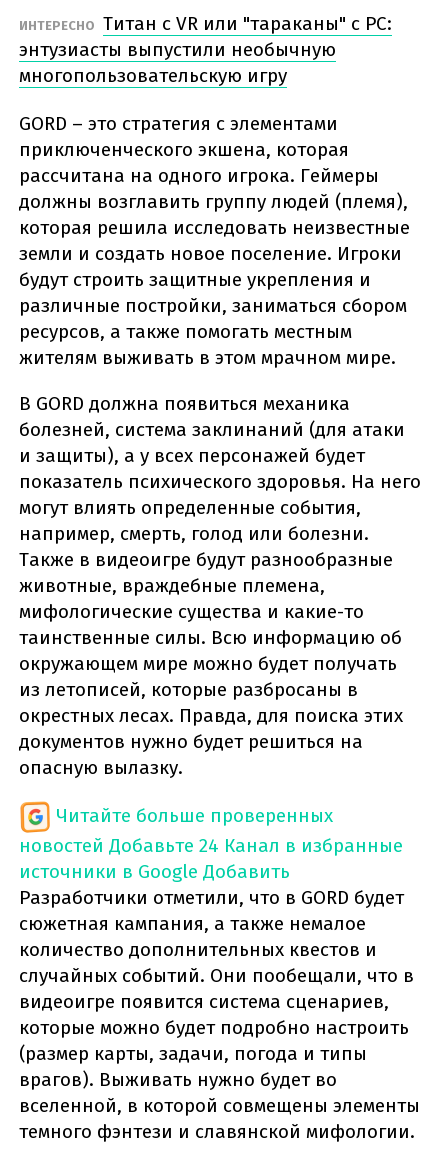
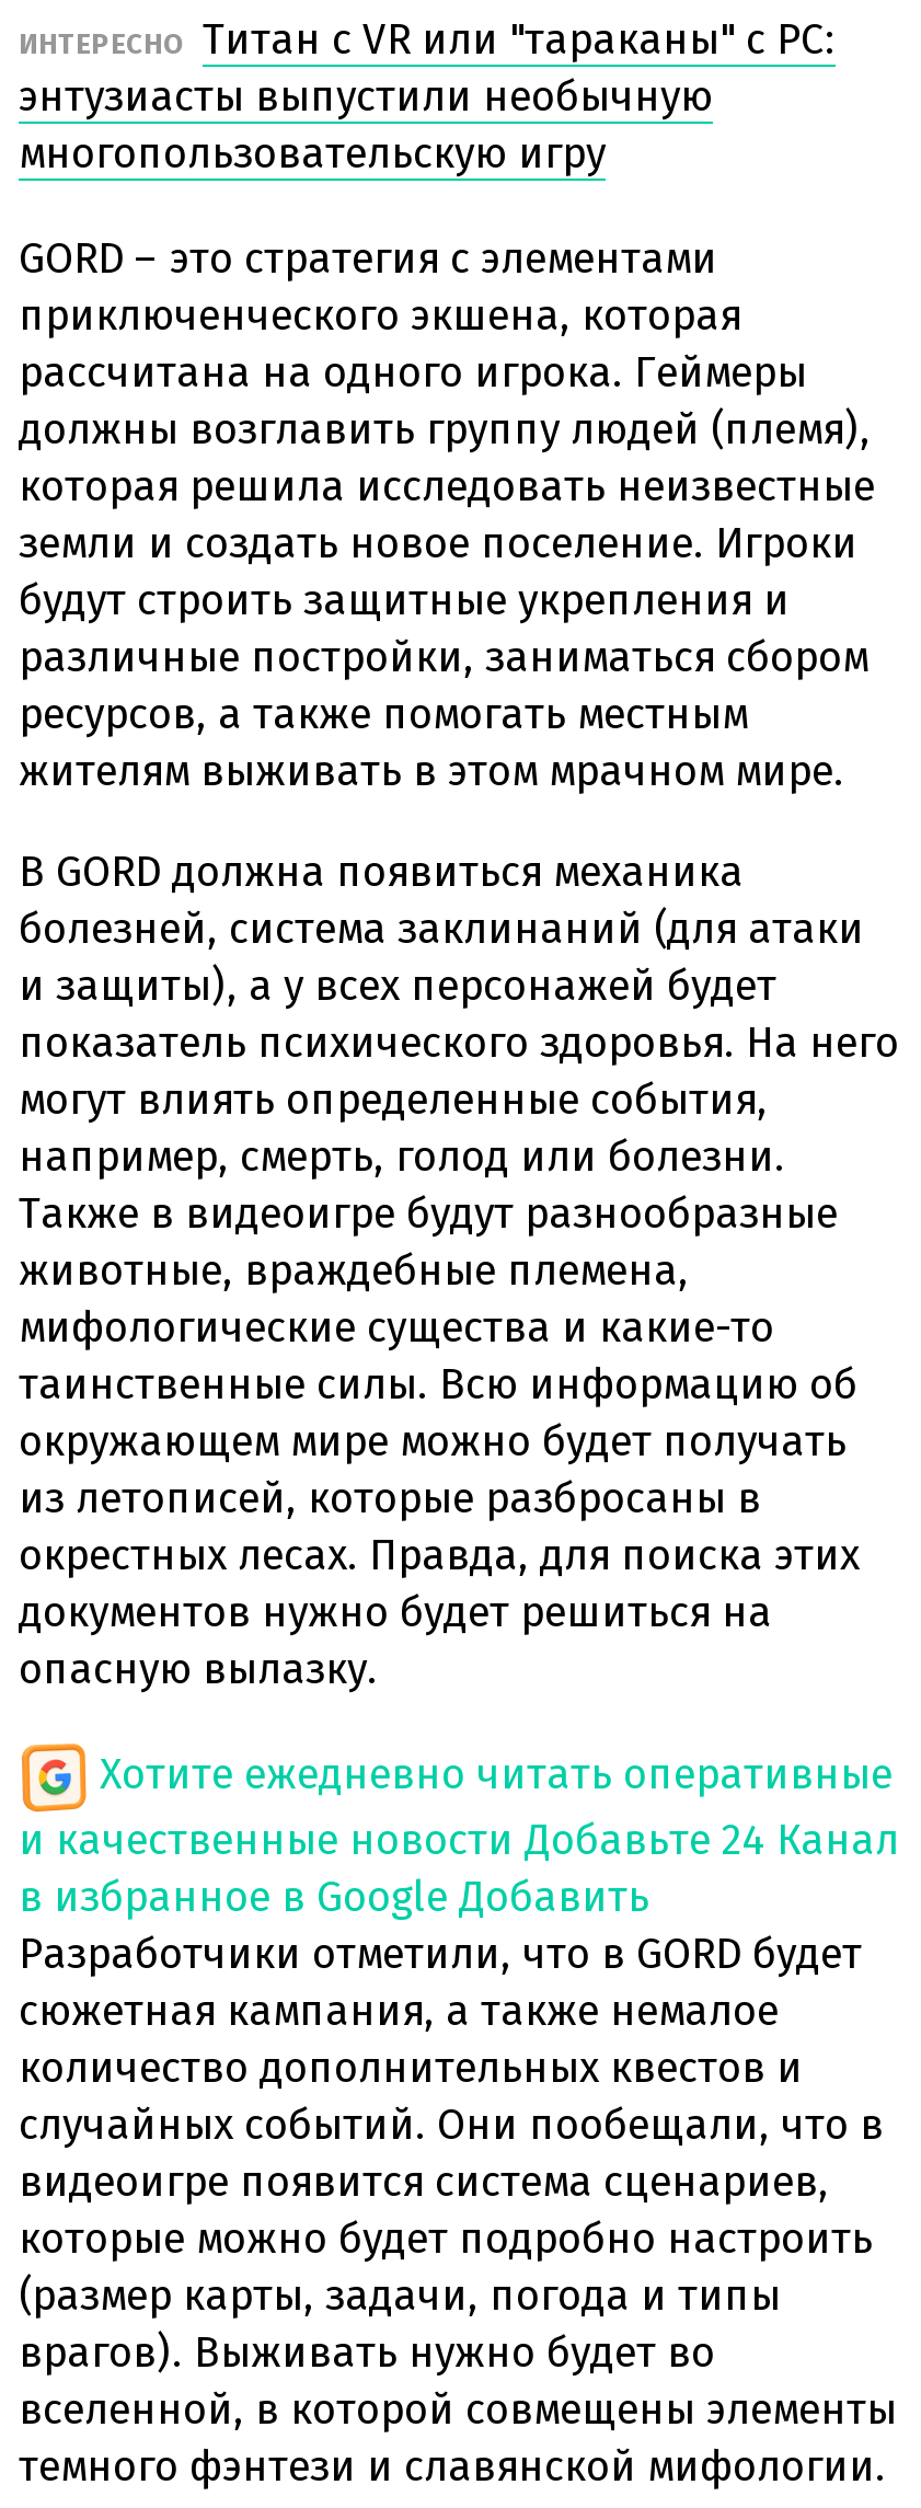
[19,804,403,883] Читайте больше проверенных | новостей Добавьте 24 Канал в избранные | источники в Google Добавить -> [19,1748,899,1921] Хотите ежедневно читать оперативные | и качественные новости Добавьте 24 Канал | в избранное в Google Добавить

